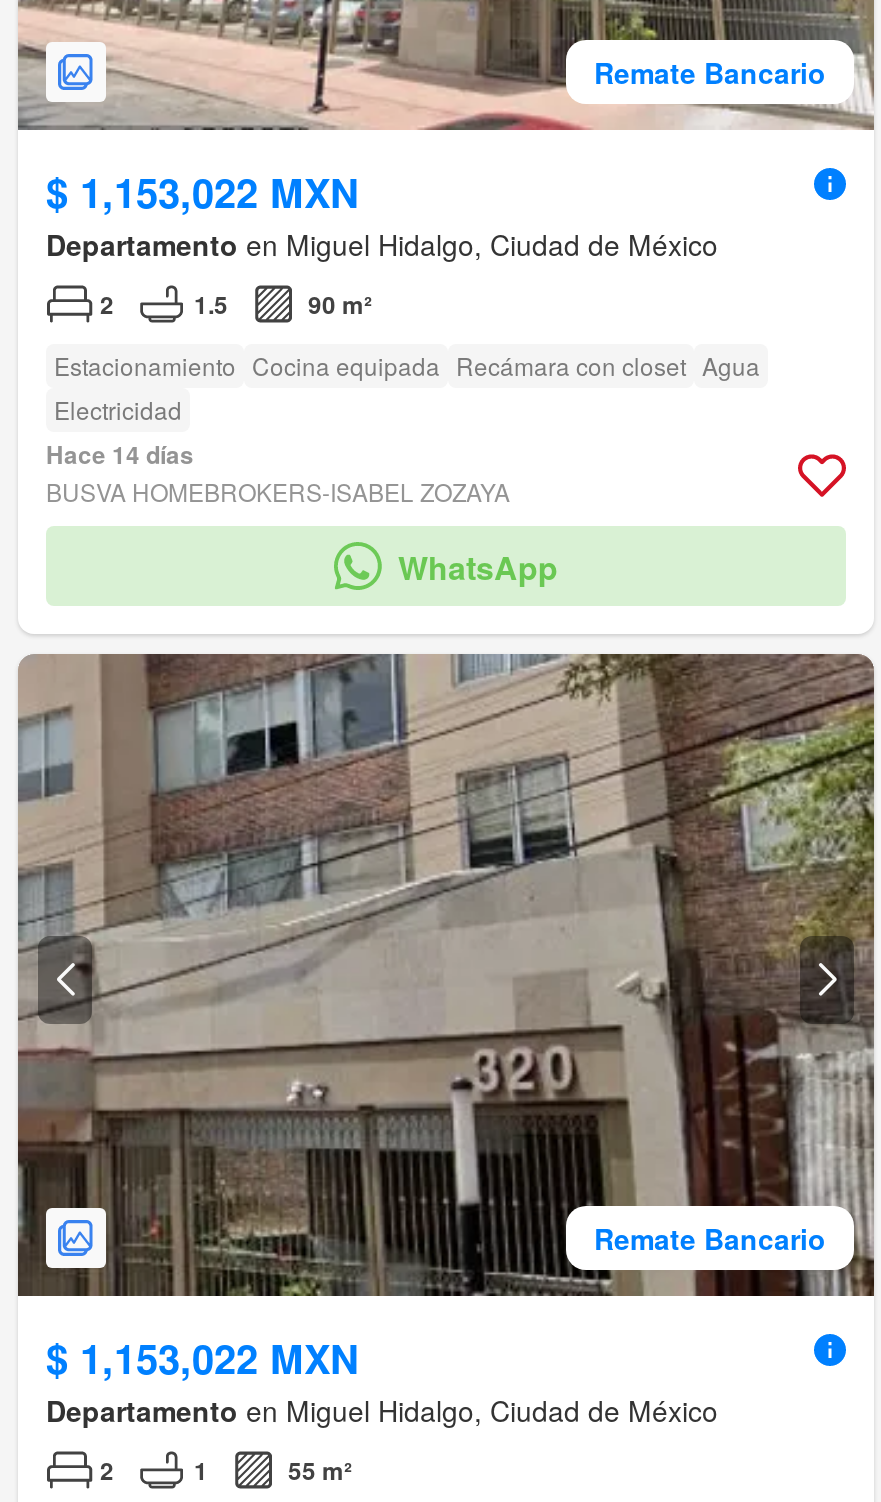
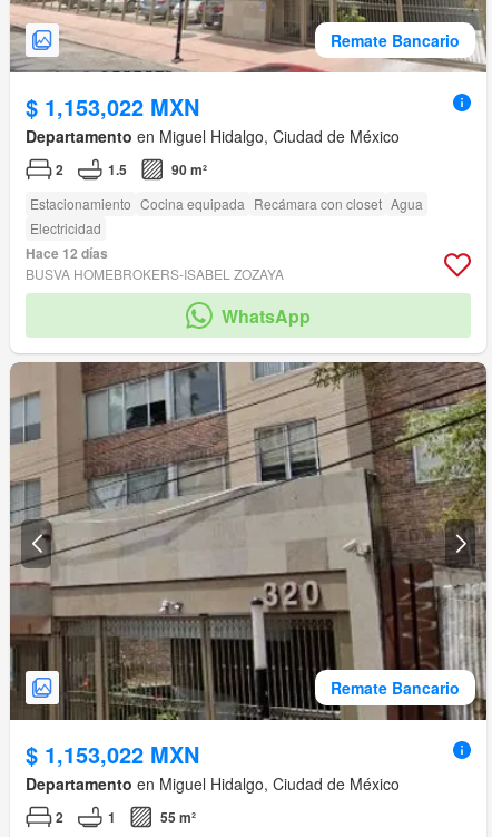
[46,437,194,473] Hace 14 días -> [26,243,108,263] Hace 12 días

